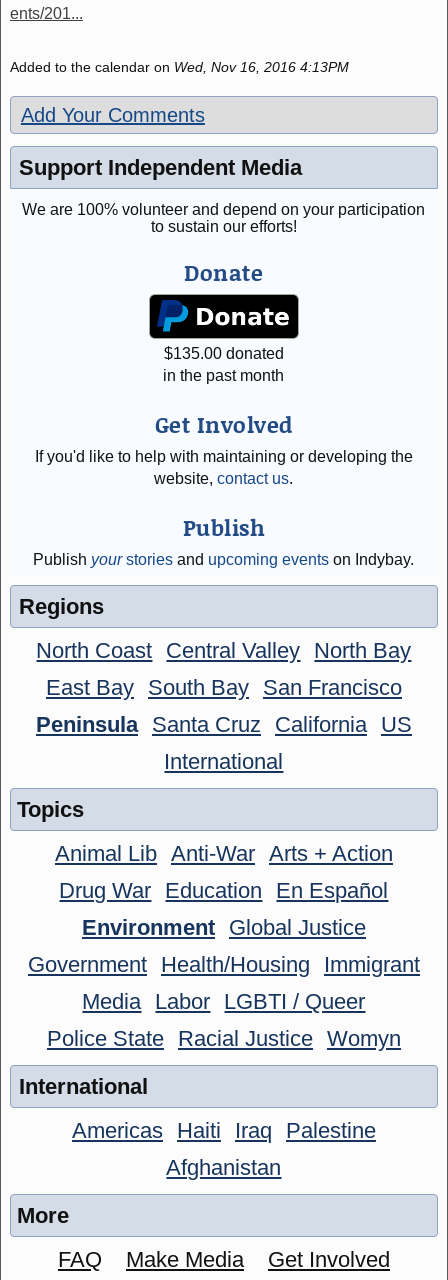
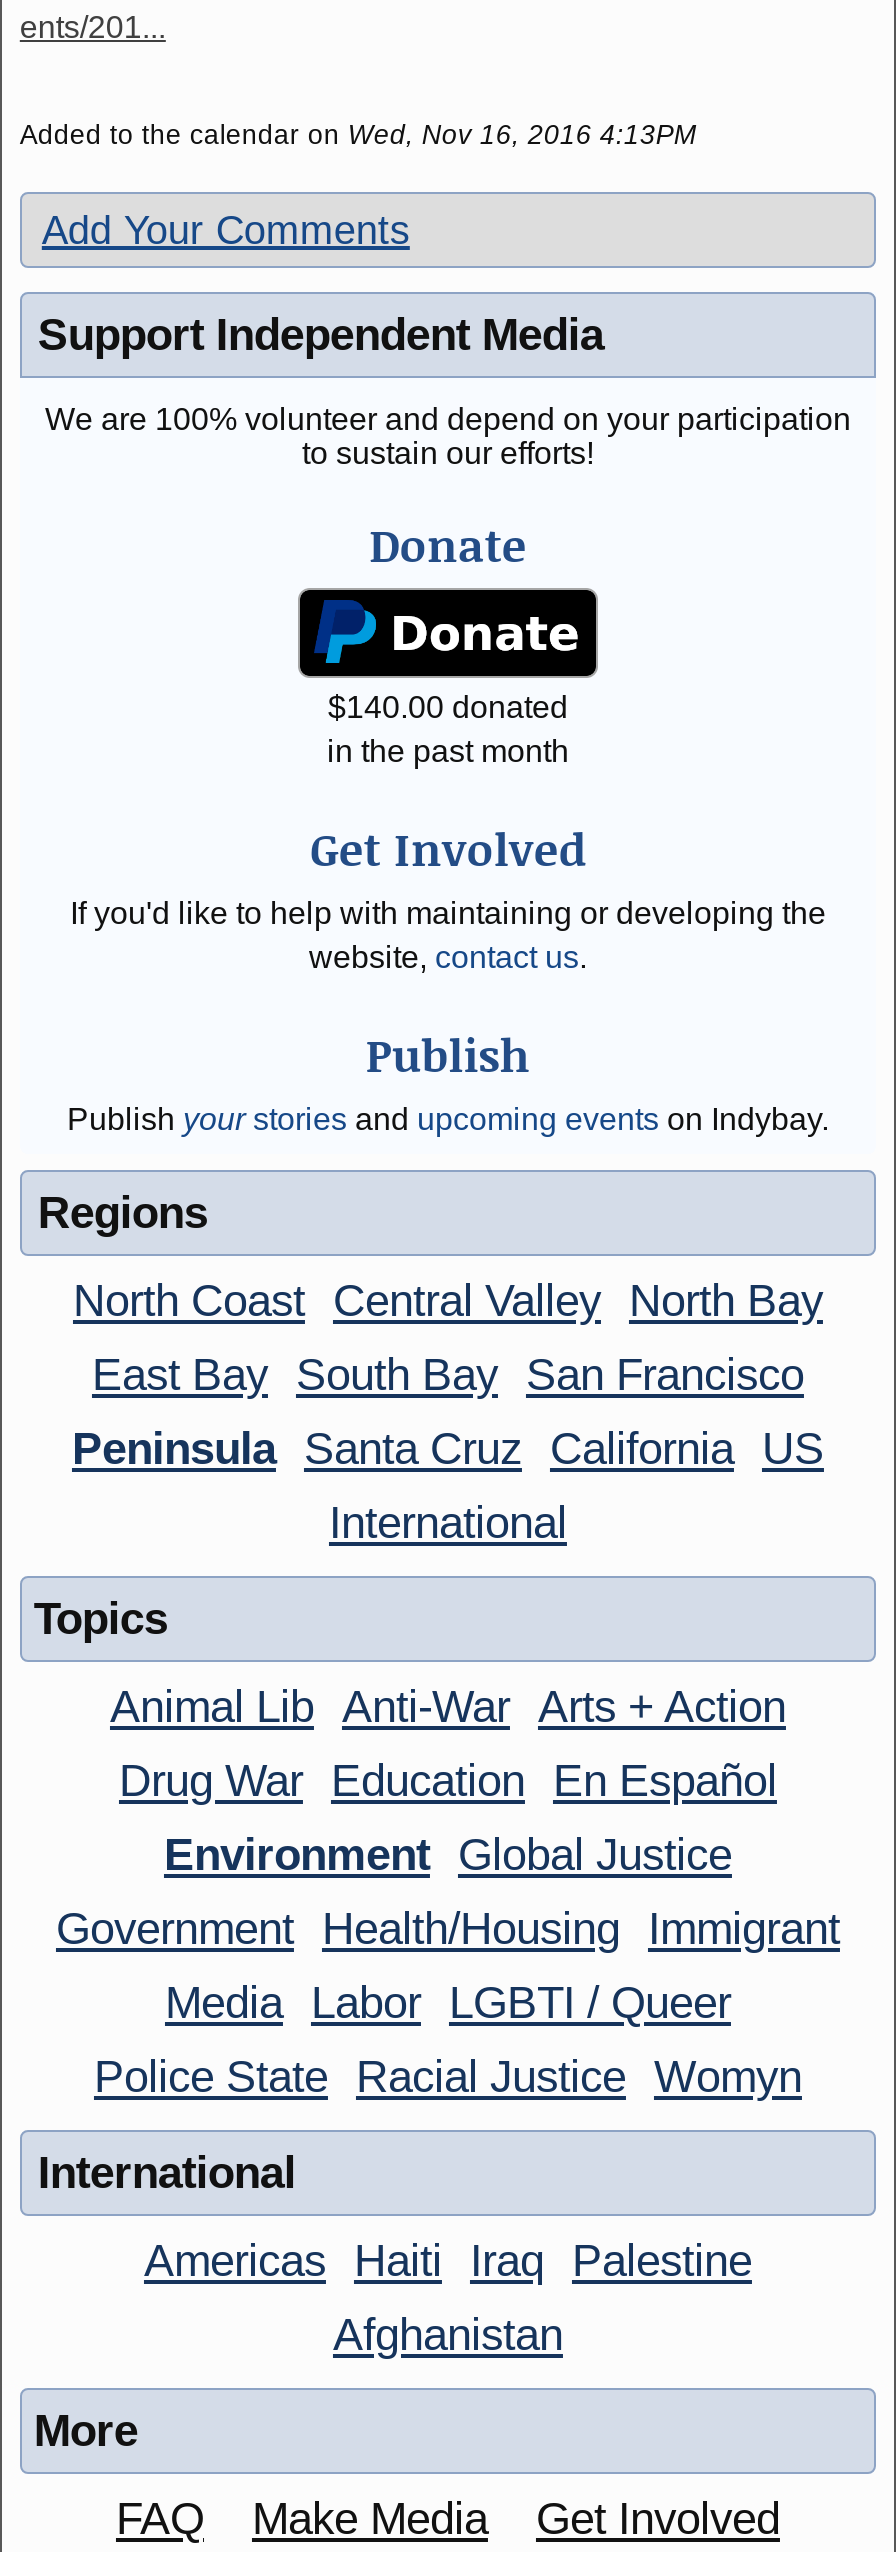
[164,345,284,362] $135.00 donated -> [328,689,568,723] $140.00 donated

